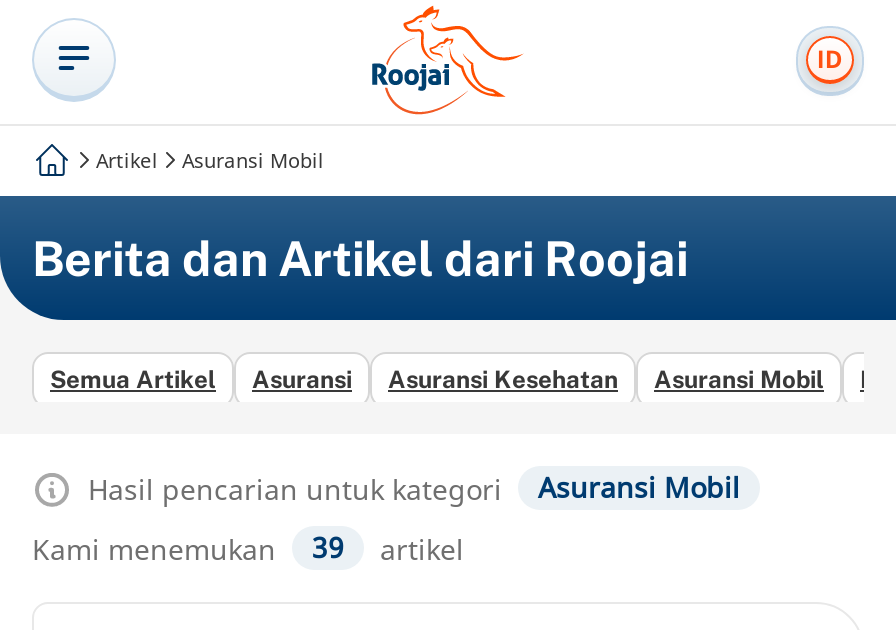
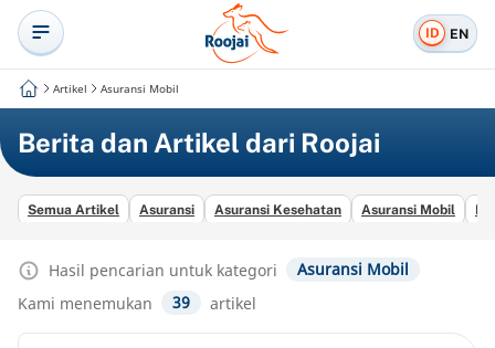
none -> [449,26,468,41] EN

